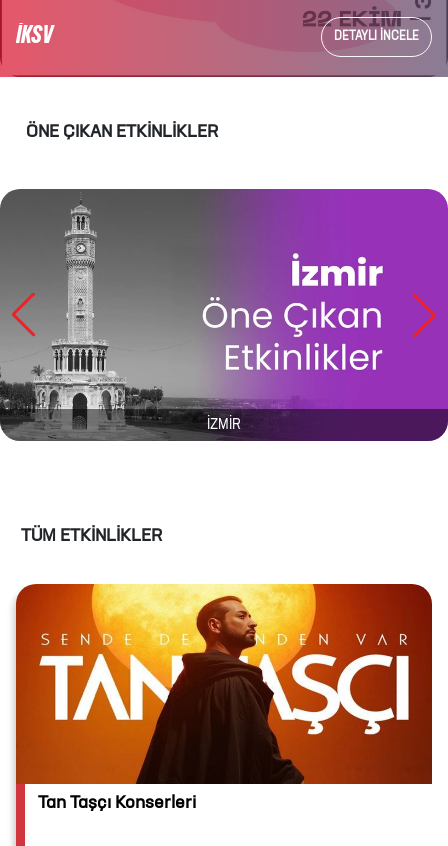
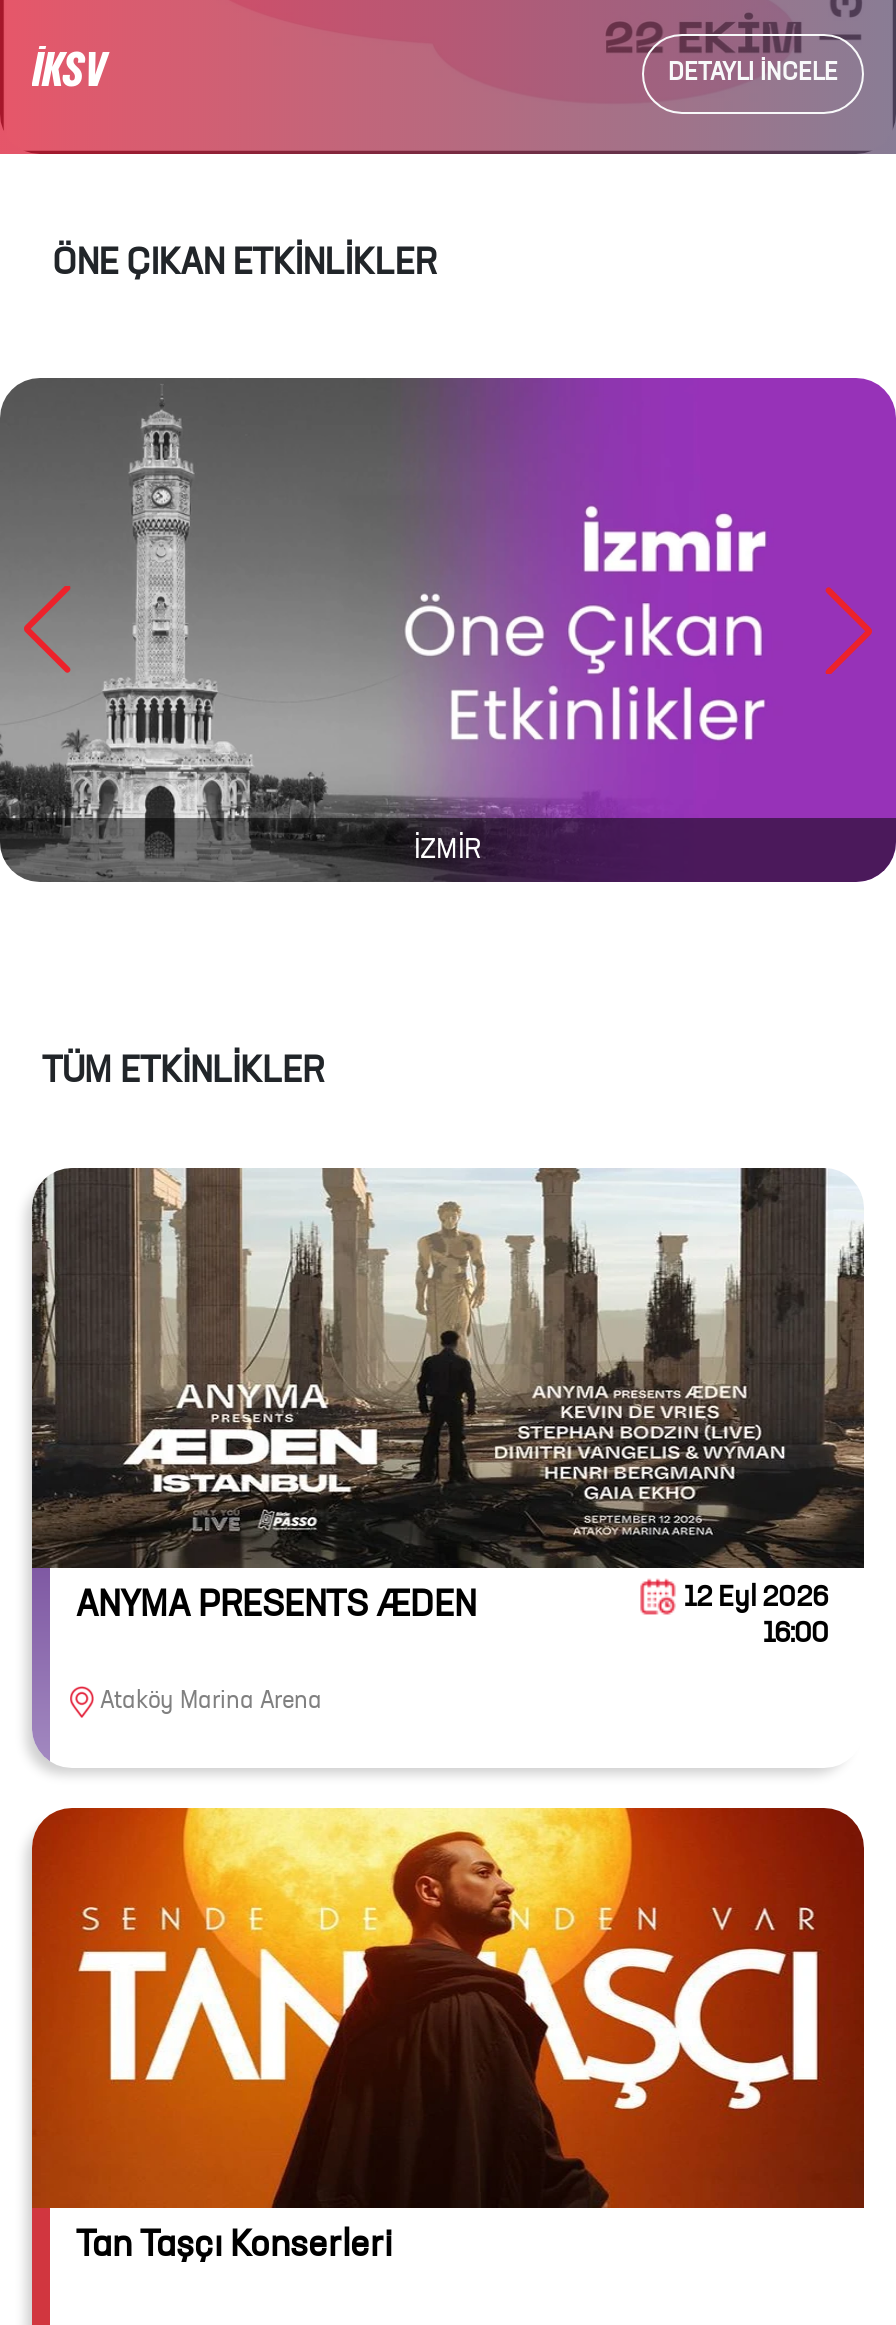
none -> [30,1166,864,1770] [image] | ANYMA PRESENTS ÆDEN | Ataköy Marina Arena
none -> [678,1585,828,1648] 12 Eyl 2026 | 16:00

